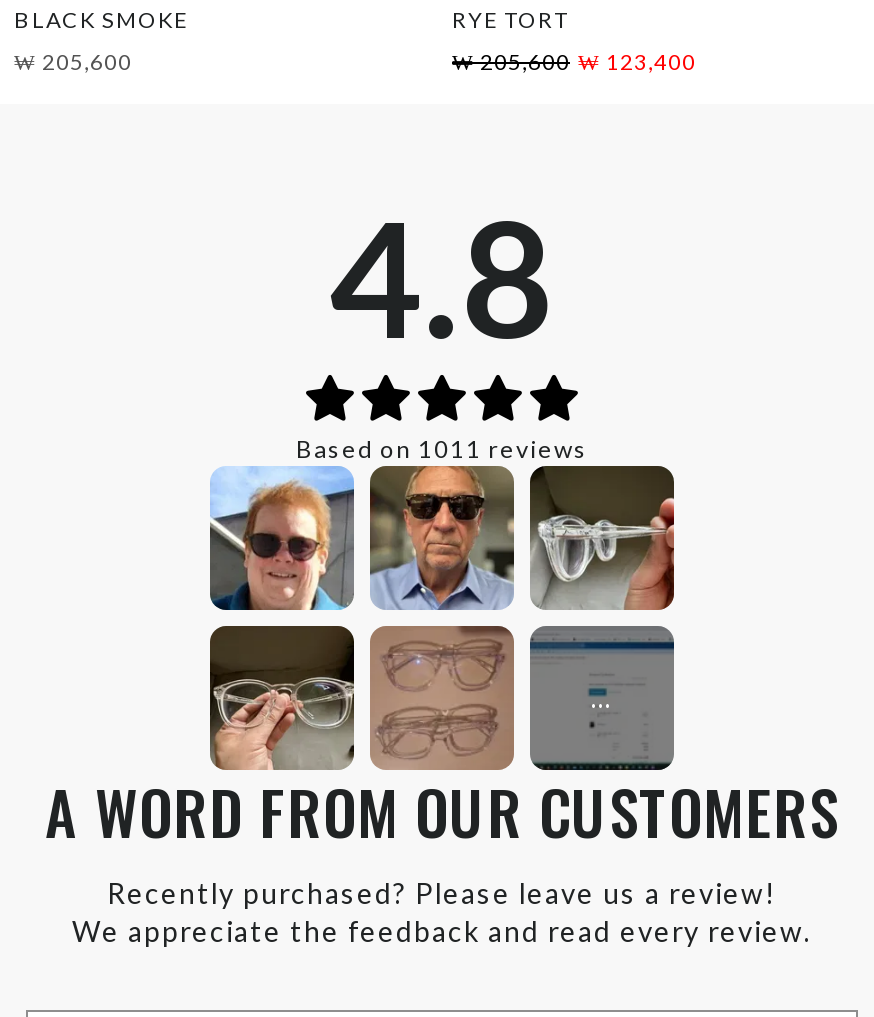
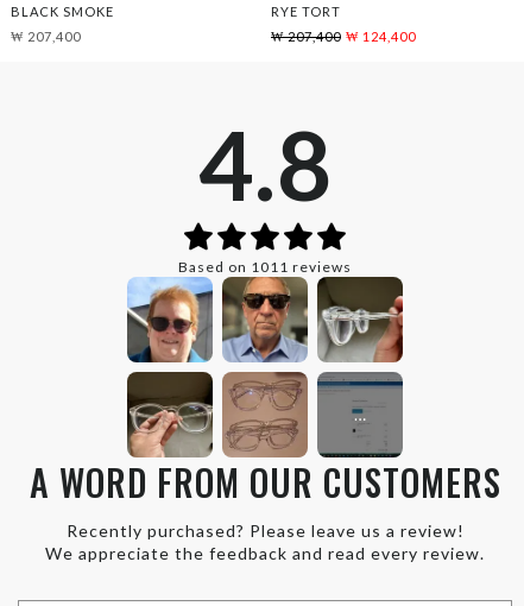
[14,49,132,75] ₩ 205,600 -> [11,29,81,44] ₩ 207,400
[452,49,696,75] ₩ 205,600 ₩ 123,400 -> [271,29,416,44] ₩ 207,400 ₩ 124,400

